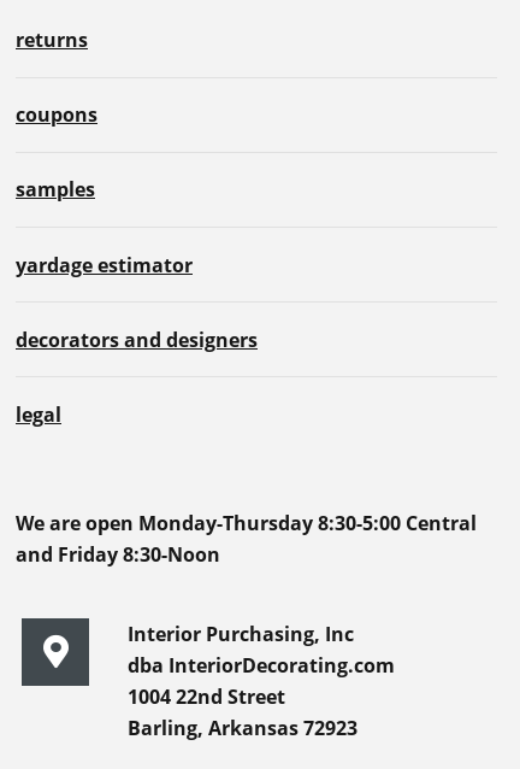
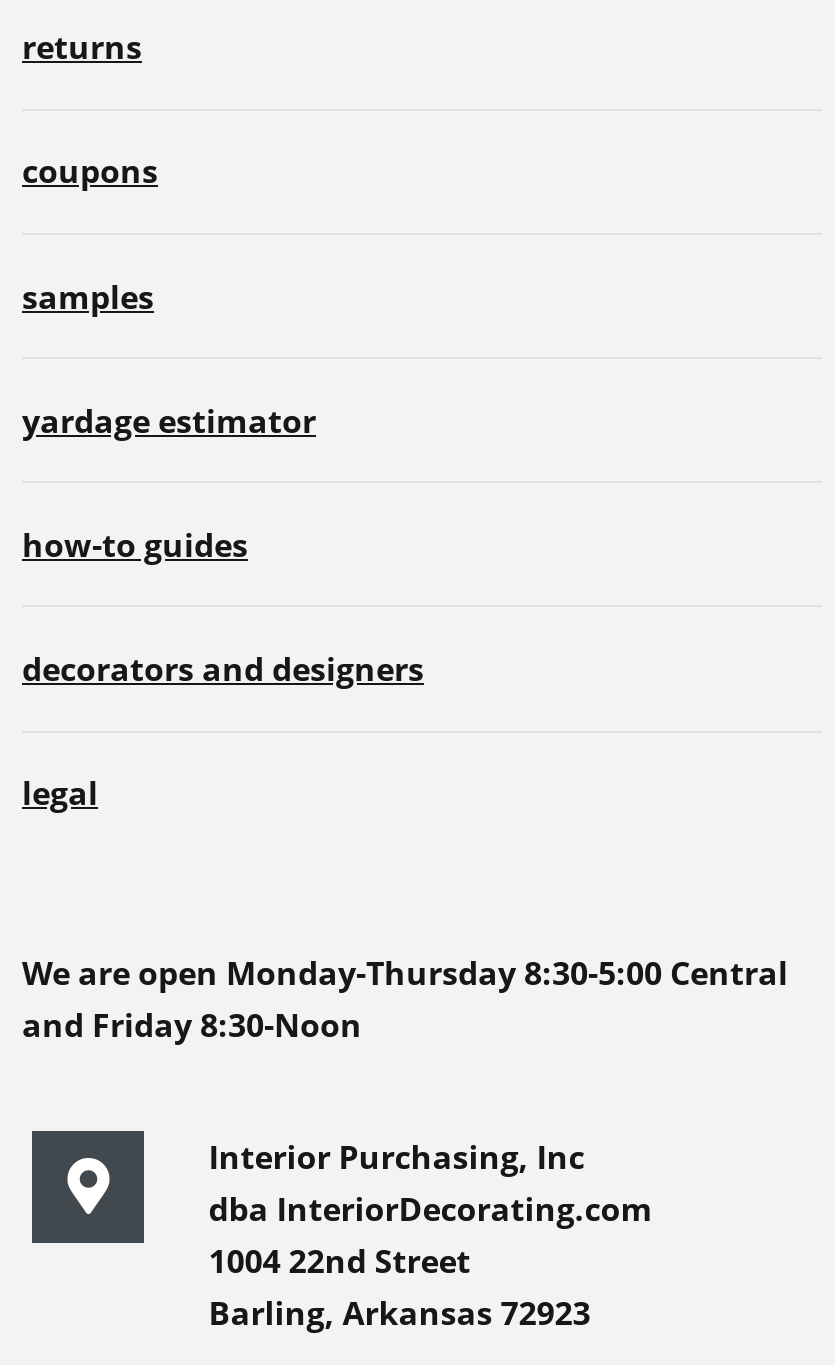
none -> [22,522,248,566] how-to guides

